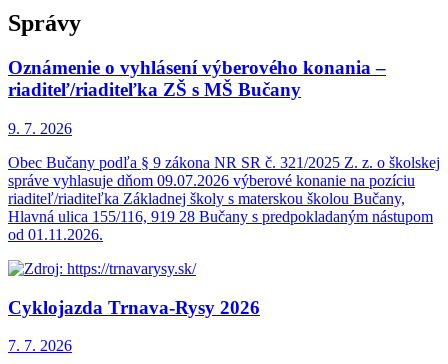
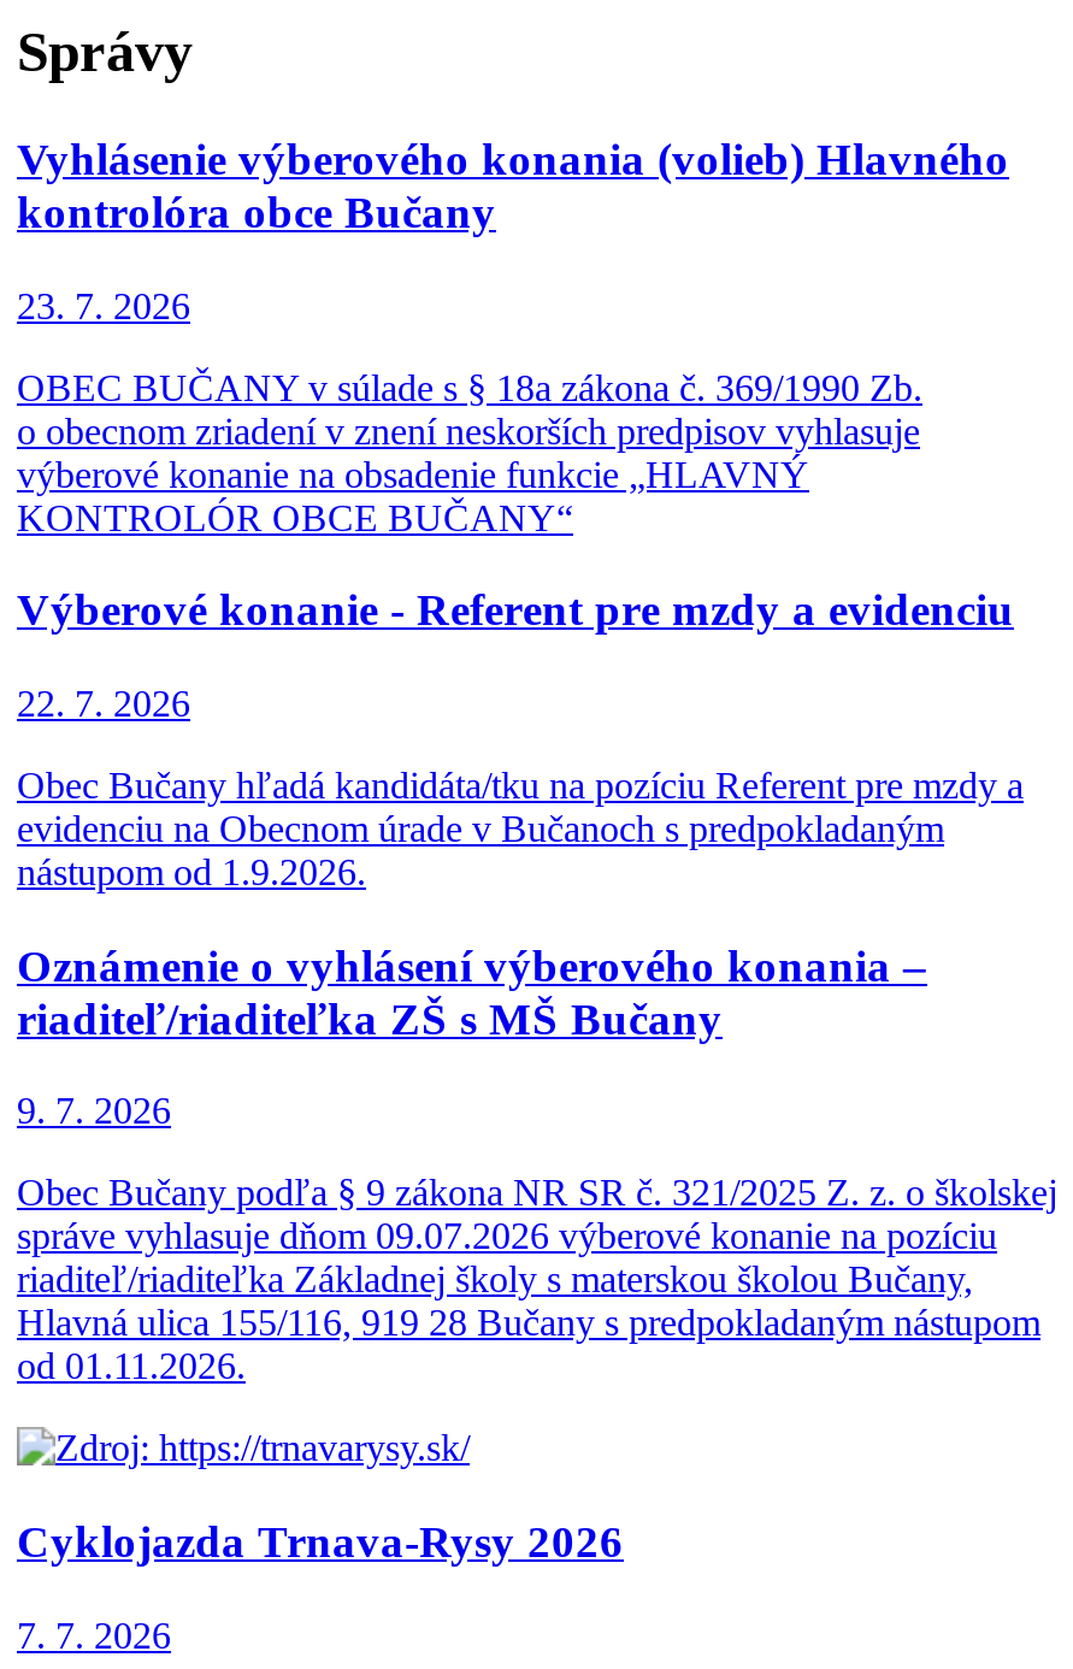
none -> [17,133,1024,892] Vyhlásenie výberového konania (volieb) Hlavného | kontrolóra obce Bučany | 23. 7. 2026 | OBEC BUČANY v súlade s § 18a zákona č. 369/1990 Zb. | o obecnom zriadení v znení neskorších predpisov vyhlasuje | výberové konanie na obsadenie funkcie „HLAVNÝ | KONTROLÓR OBCE BUČANY“ | Výberové konanie - Referent pre mzdy a evidenciu | 22. 7. 2026 | Obec Bučany hľadá kandidáta/tku na pozíciu Referent pre mzdy a | evidenciu na Obecnom úrade v Bučanoch s predpokladaným | nástupom od 1.9.2026.

